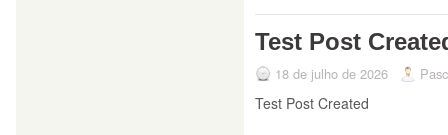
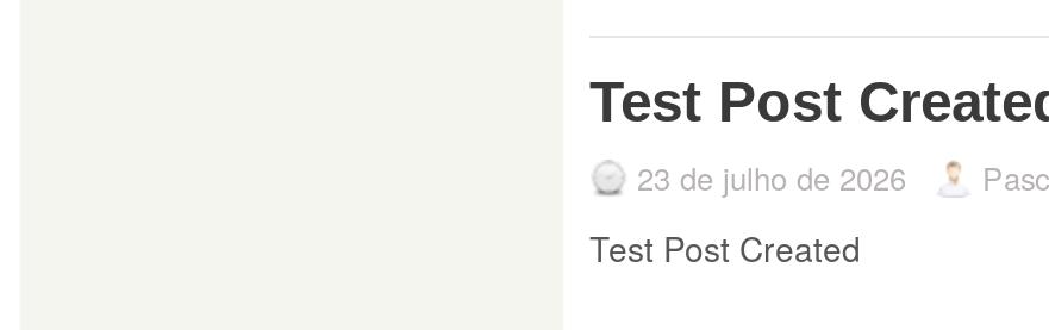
[275,64,388,83] 18 de julho de 2026 -> [637,155,906,200] 23 de julho de 2026

